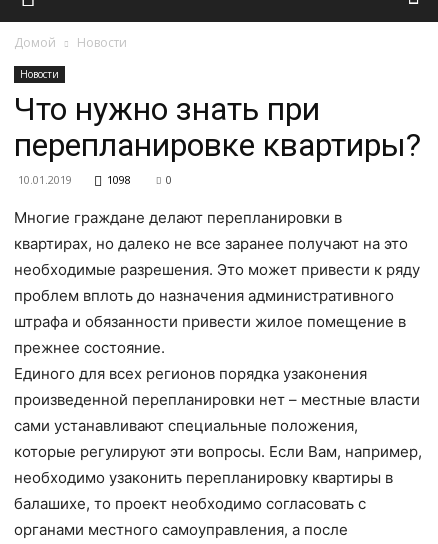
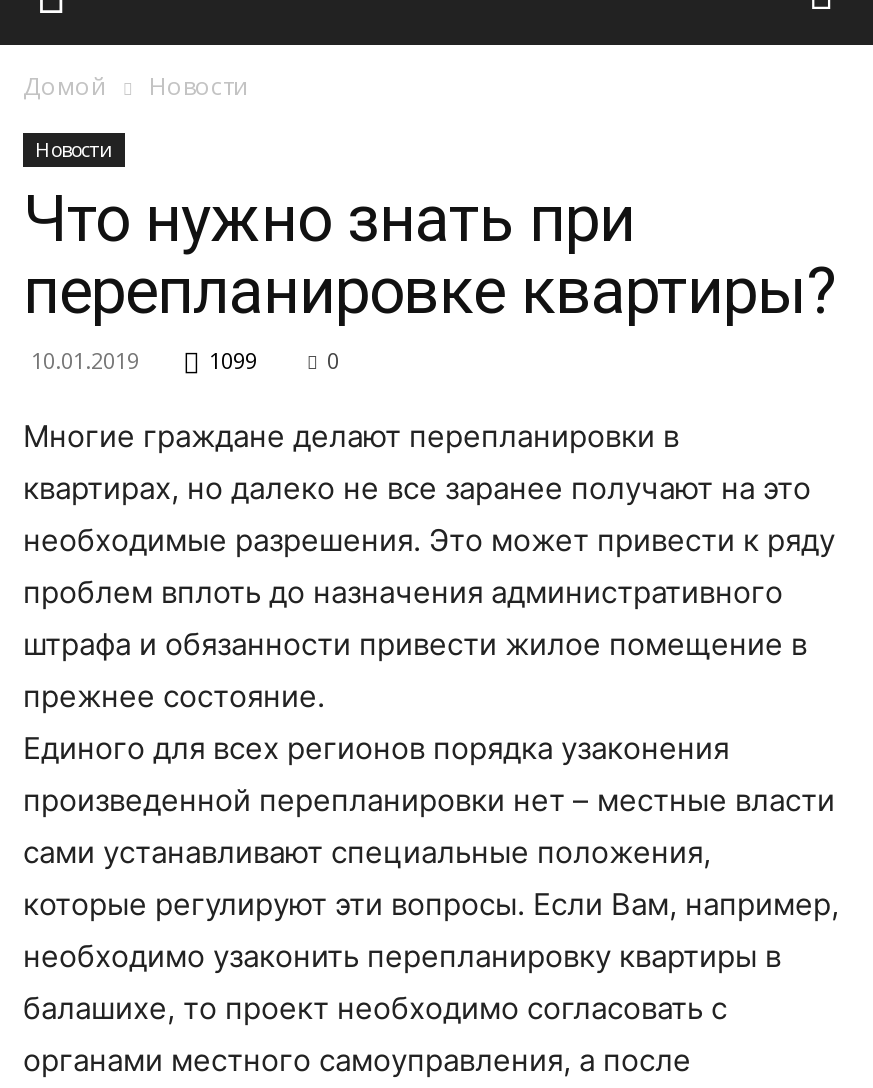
[107,172,131,187] 1098 -> [209,345,257,375] 1099

